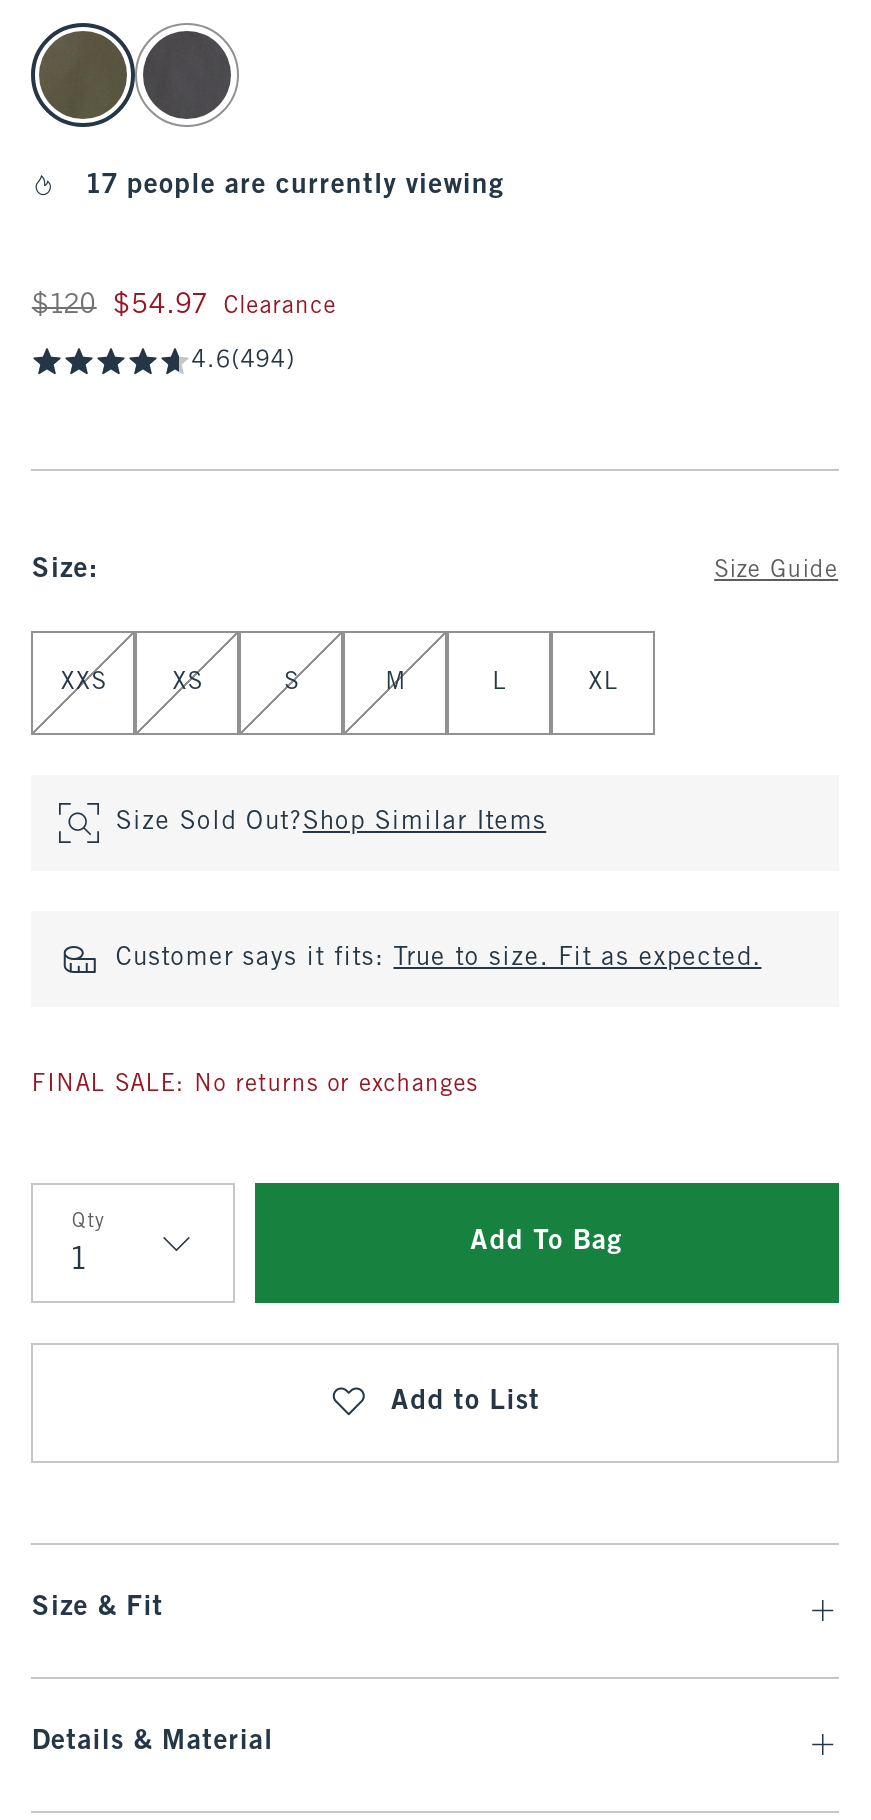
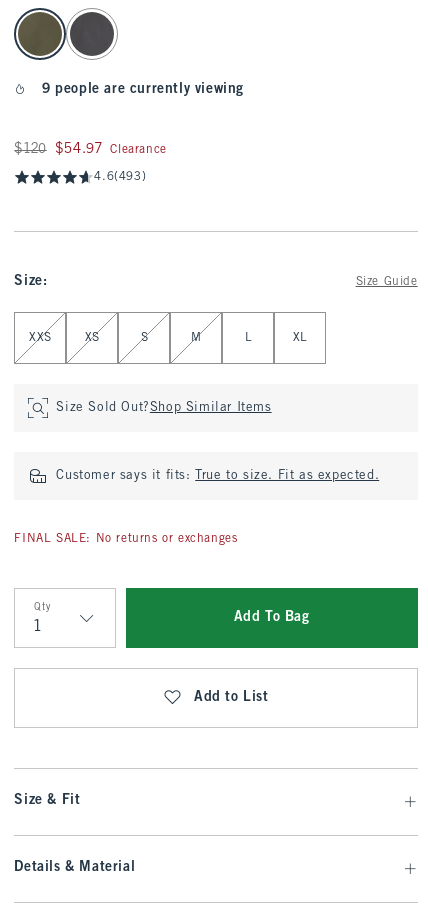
[87,173,504,199] 17 people are currently viewing -> [42,83,244,96] 9 people are currently viewing
[192,349,295,373] 4.6(494) -> [94,171,146,183] 4.6(493)

